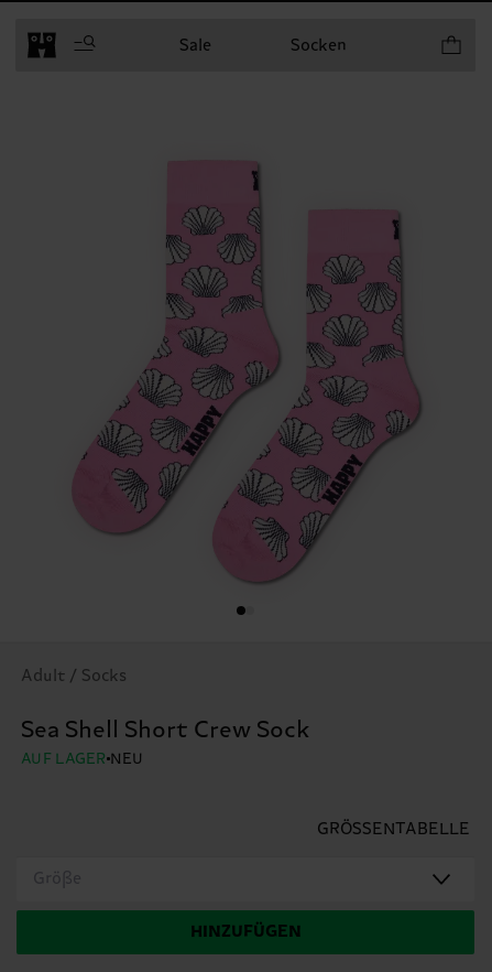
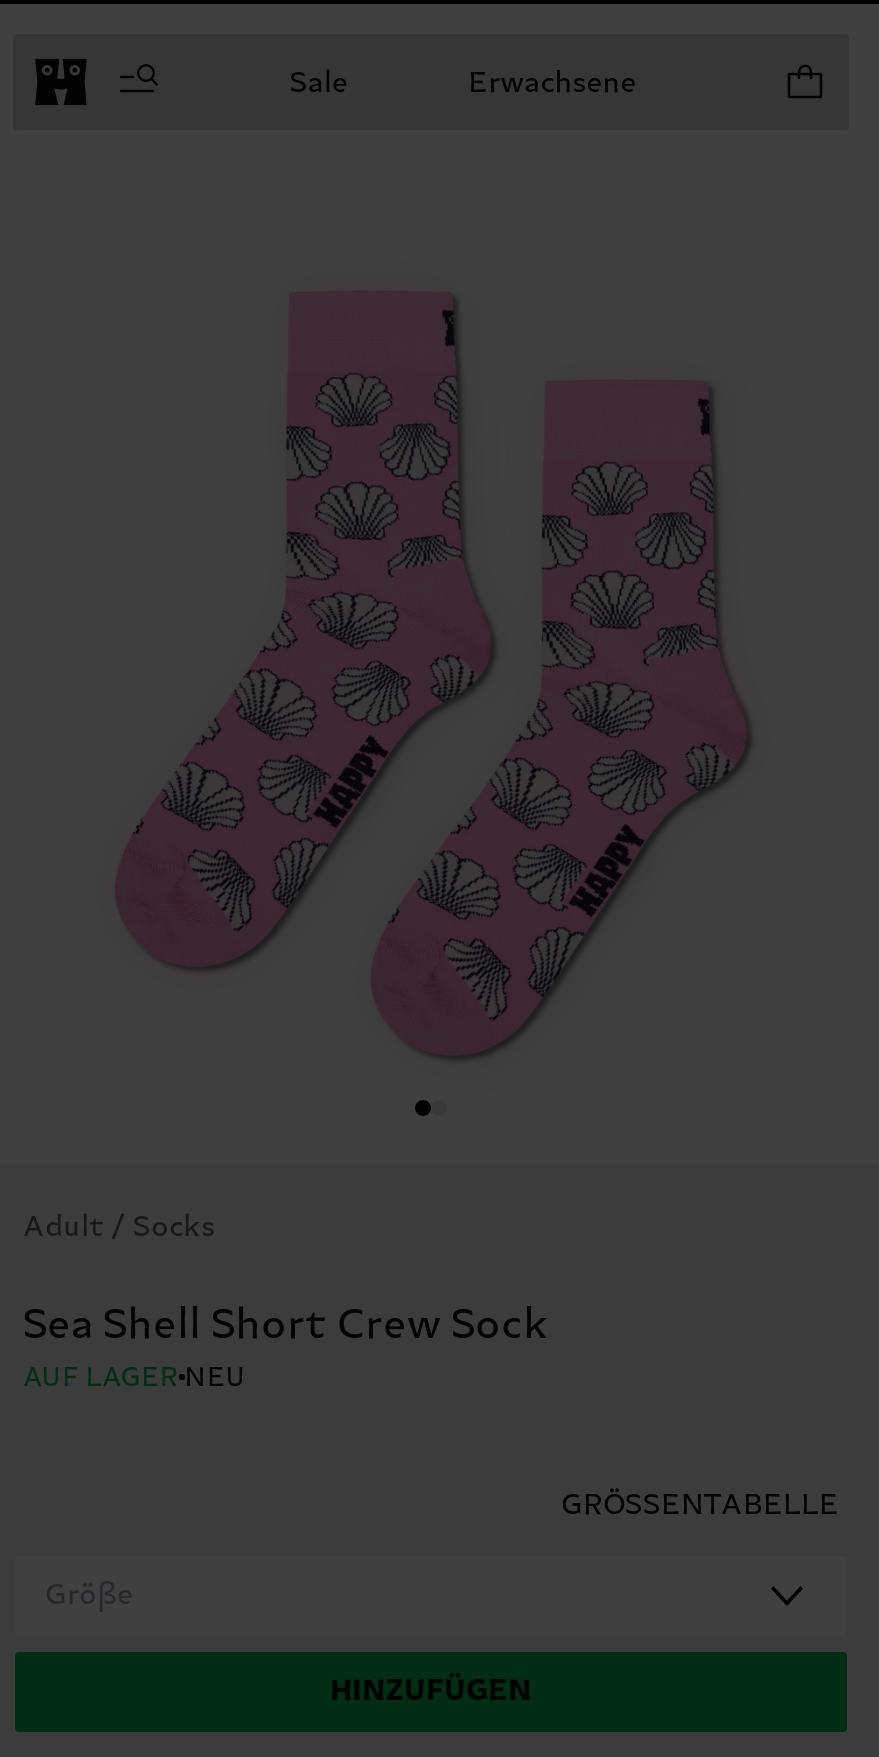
[290,36,346,55] Socken -> [468,65,636,99] Erwachsene

